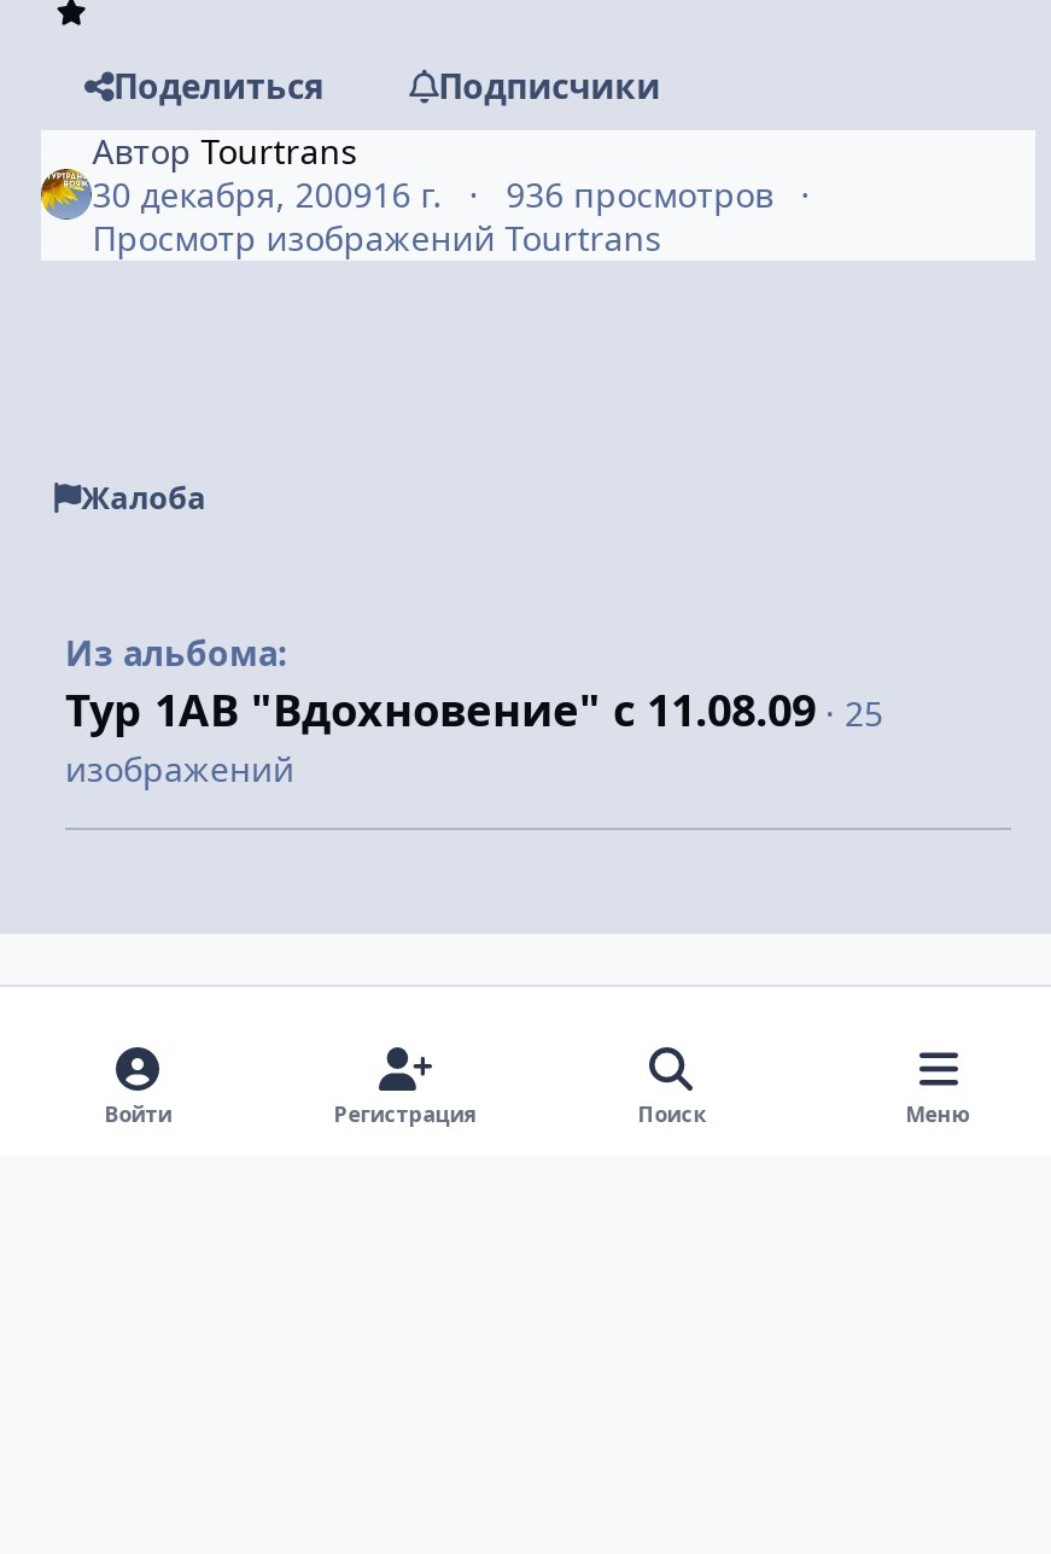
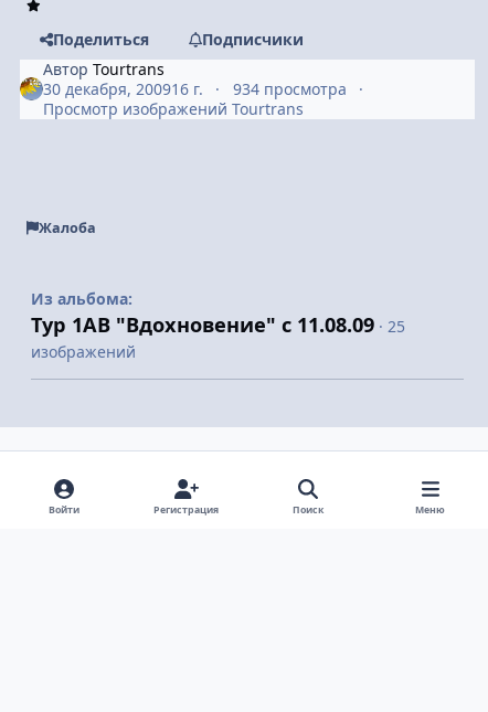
[92,170,774,216] 30 декабря, 200916 г. 936 просмотров -> [43,78,346,99] 30 декабря, 200916 г. 934 просмотра

